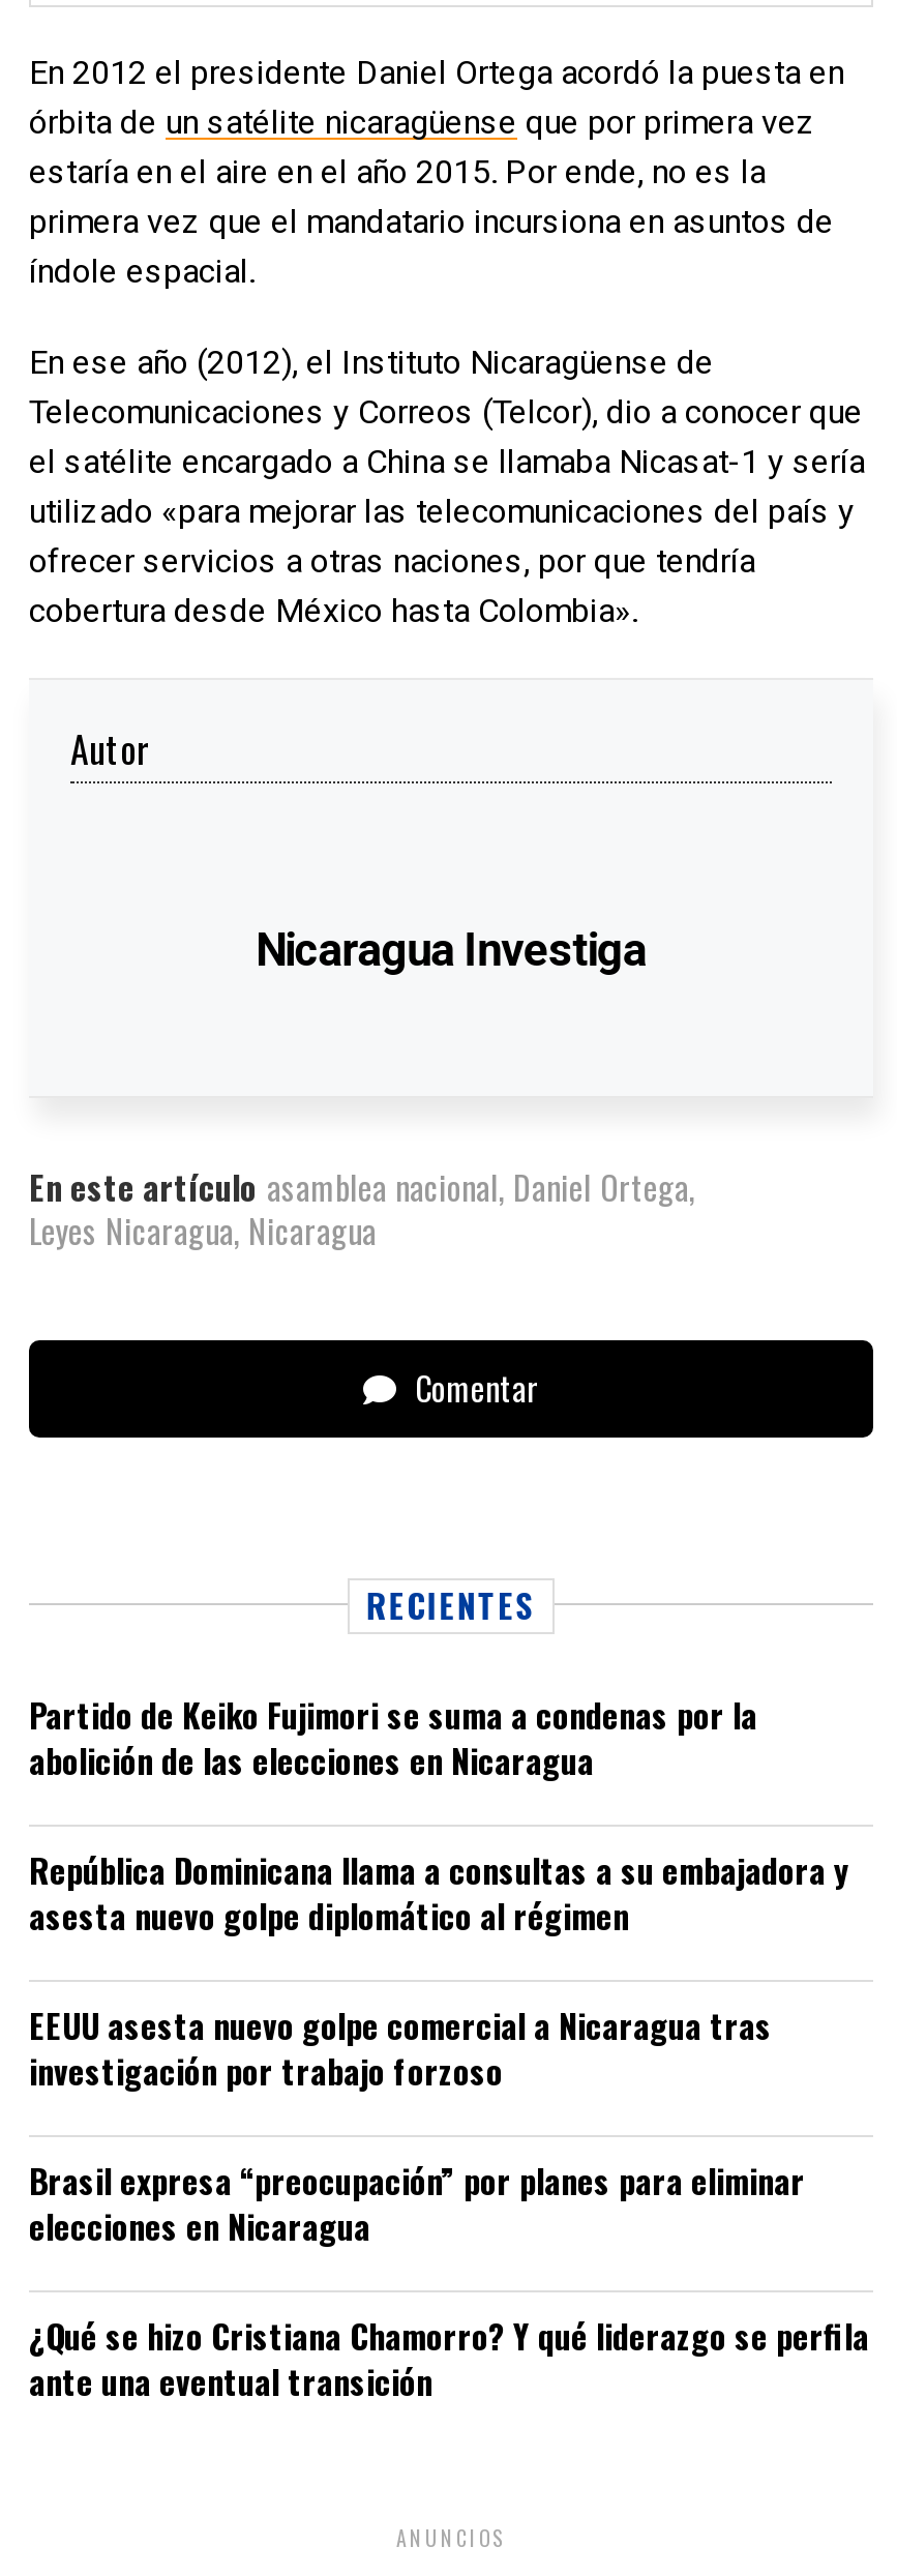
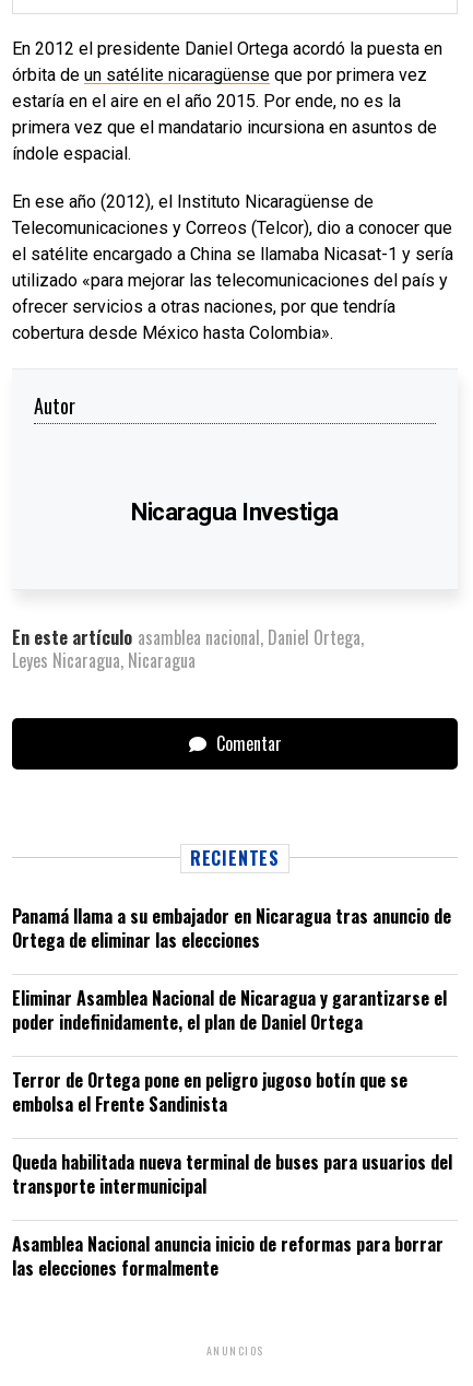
[29,1690,757,1785] Partido de Keiko Fujimori se suma a condenas por la | abolición de las elecciones en Nicaragua -> [12,903,451,953] Panamá llama a su embajador en Nicaragua tras anuncio de | Ortega de eliminar las elecciones
[29,1845,848,1941] República Dominicana llama a consultas a su embajadora y | asesta nuevo golpe diplomático al régimen -> [12,985,447,1035] Eliminar Asamblea Nacional de Nicaragua y garantizarse el | poder indefinidamente, el plan de Daniel Ortega
[29,2001,772,2096] EEUU asesta nuevo golpe comercial a Nicaragua tras | investigación por trabajo forzoso -> [12,1067,407,1117] Terror de Ortega pone en peligro jugoso botín que se | embolsa el Frente Sandinista
[29,2156,805,2251] Brasil expresa “preocupación” por planes para eliminar | elecciones en Nicaragua -> [12,1149,452,1199] Queda habilitada nueva terminal de buses para usuarios del | transporte intermunicipal
[29,2311,869,2406] ¿Qué se hizo Cristiana Chamorro? Y qué liderazgo se perfila | ante una eventual transición -> [12,1231,444,1281] Asamblea Nacional anuncia inicio de reformas para borrar | las elecciones formalmente

